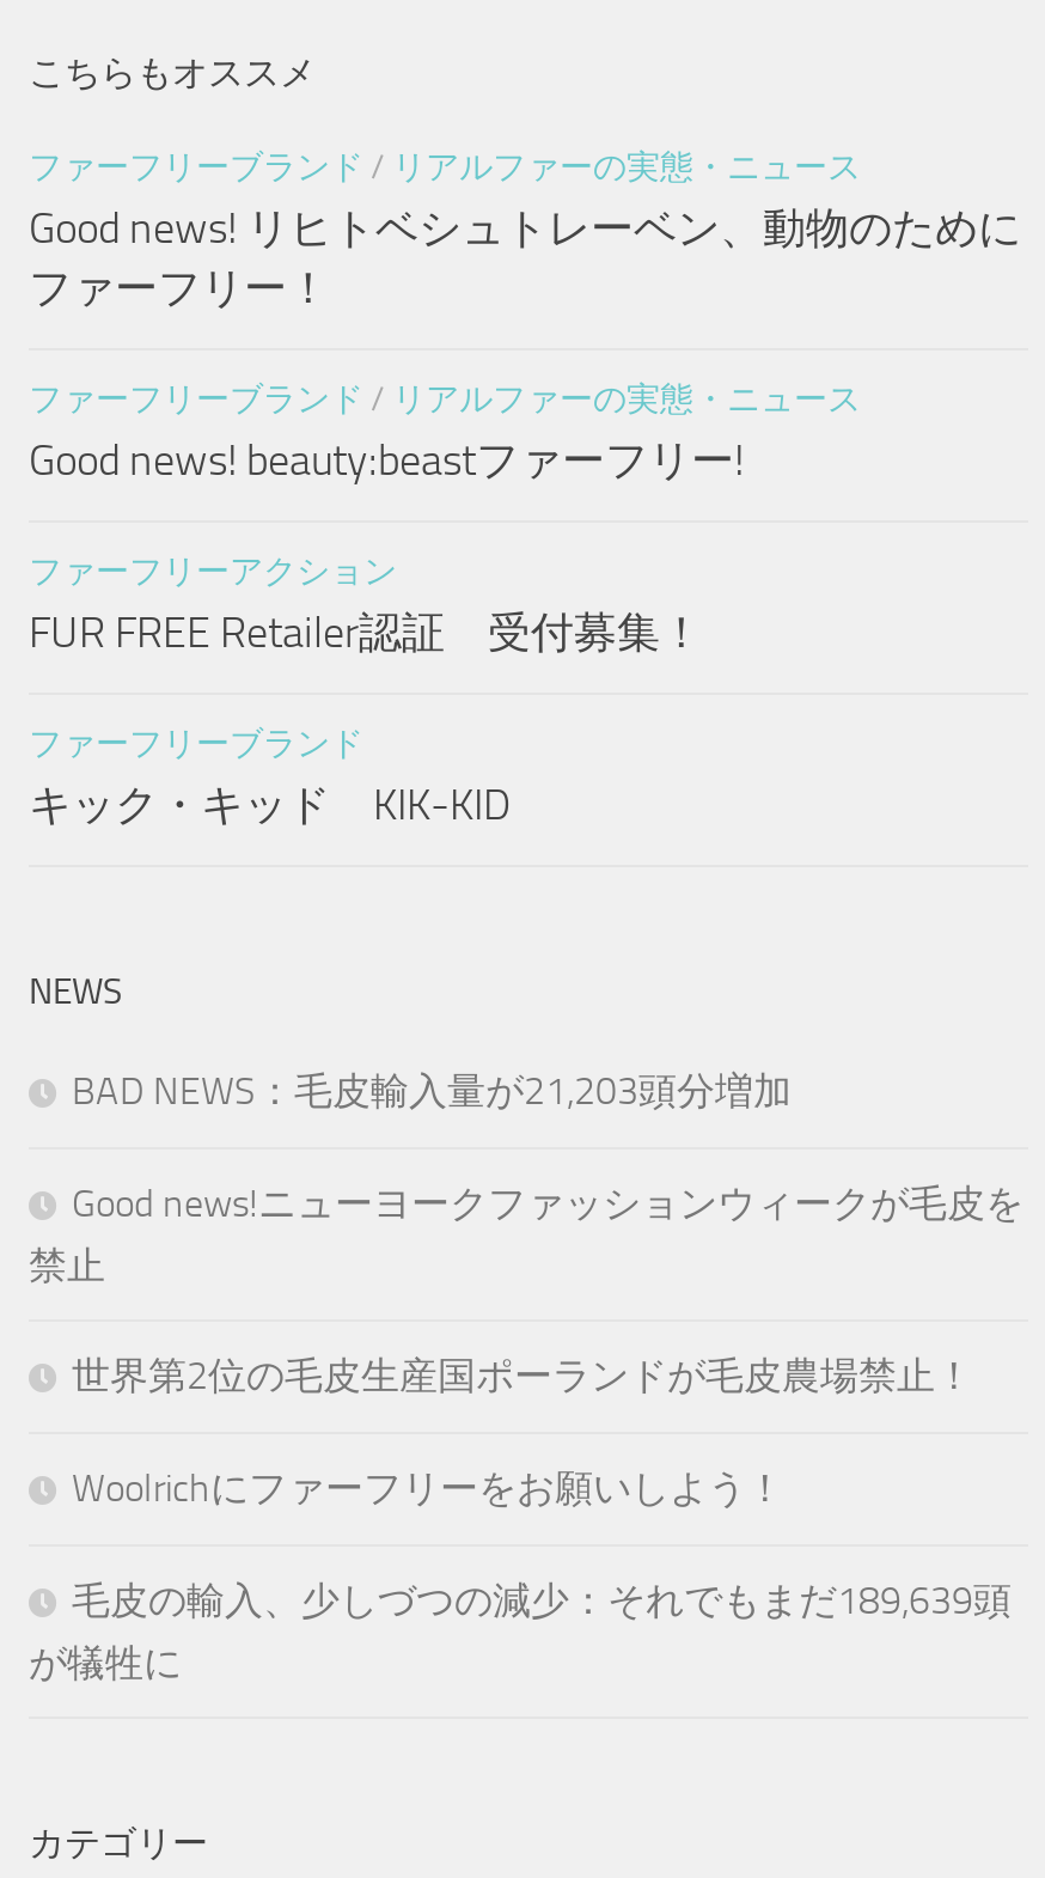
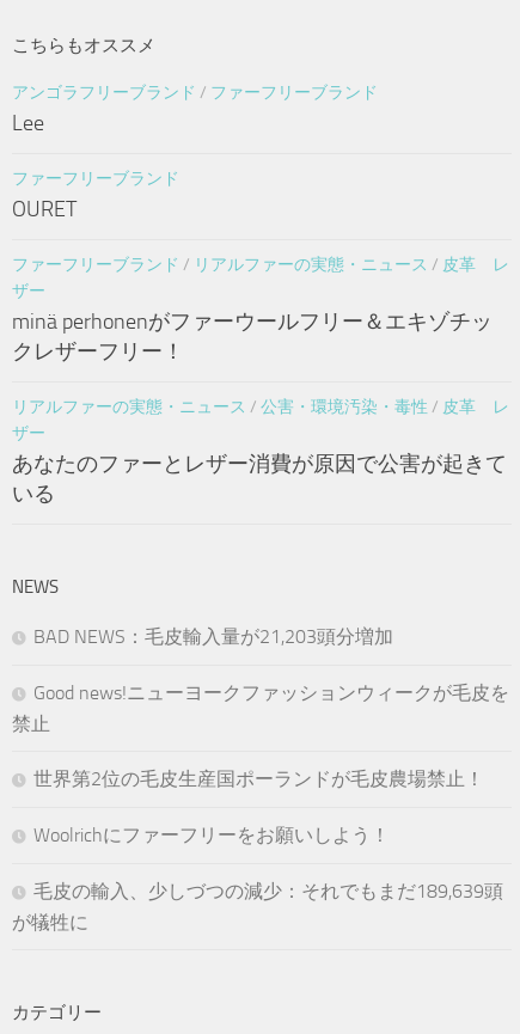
[29,147,1021,659] ファーフリーブランド/リアルファーの実態・ニュース | Good news! リヒトベシュトレーベン、動物のために | ファーフリー！ | ファーフリーブランド/リアルファーの実態・ニュース | Good news! beauty:beastファーフリー! | ファーフリーアクション | FUR FREE Retailer認証 受付募集！ -> [12,82,378,136] アンゴラフリーブランド/ファーフリーブランド | Lee
moved [29,723,363,764] -> [12,168,179,189]: ファーフリーブランド
[29,778,512,831] キック・キッド KIK-KID -> [12,196,509,507] OURET | ファーフリーブランド/リアルファーの実態・ニュース/皮革 レ | ザー | minä perhonenがファーウールフリー＆エキゾチッ | クレザーフリー！ | リアルファーの実態・ニュース/公害・環境汚染・毒性/皮革 レ | ザー | あなたのファーとレザー消費が原因で公害が起きて | いる

